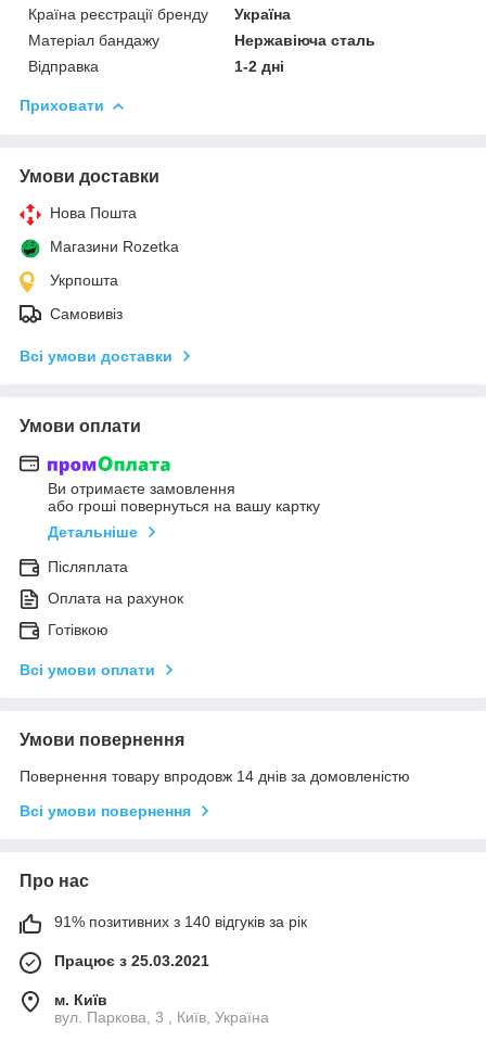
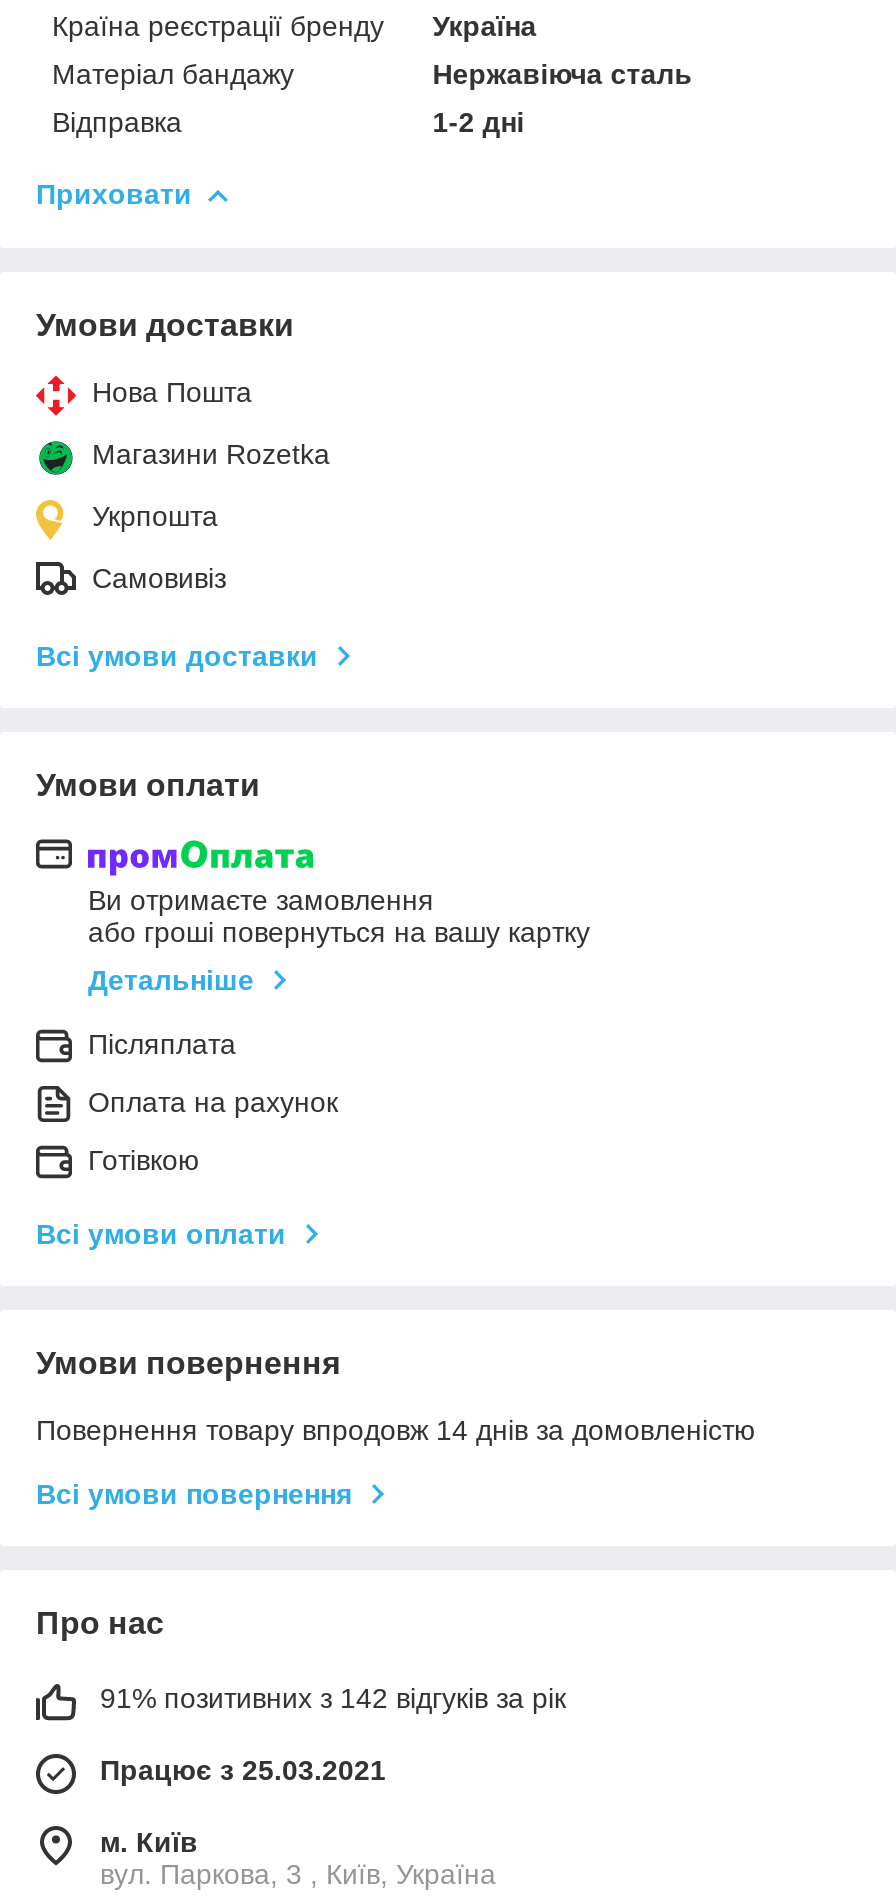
[54,913,307,930] 91% позитивних з 140 відгуків за рік -> [100,1682,566,1714] 91% позитивних з 142 відгуків за рік

